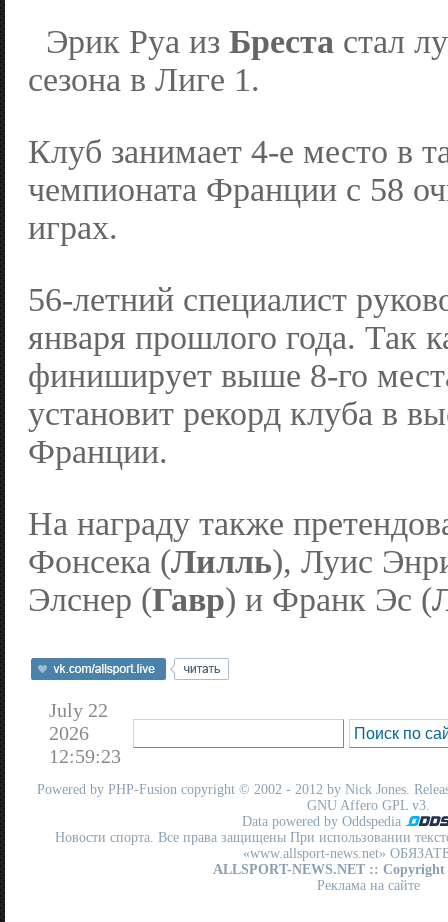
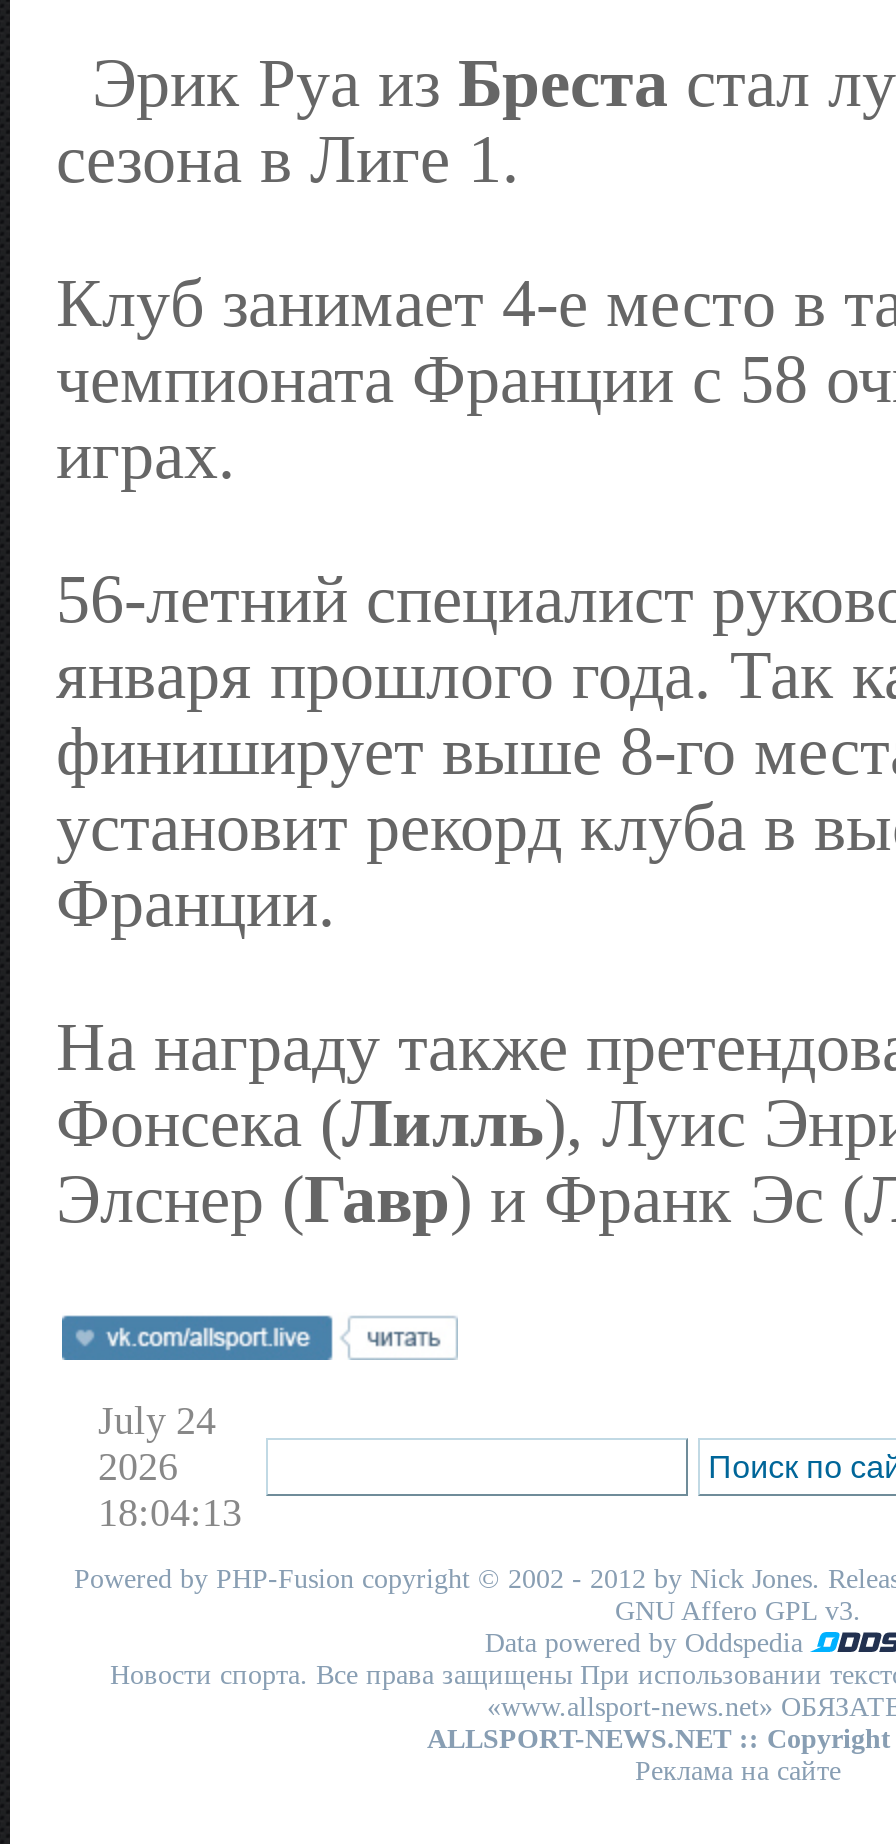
[49,698,108,720] July 22 -> [98,1397,216,1441] July 24
[49,744,121,766] 12:59:23 -> [98,1489,242,1533] 18:04:13

